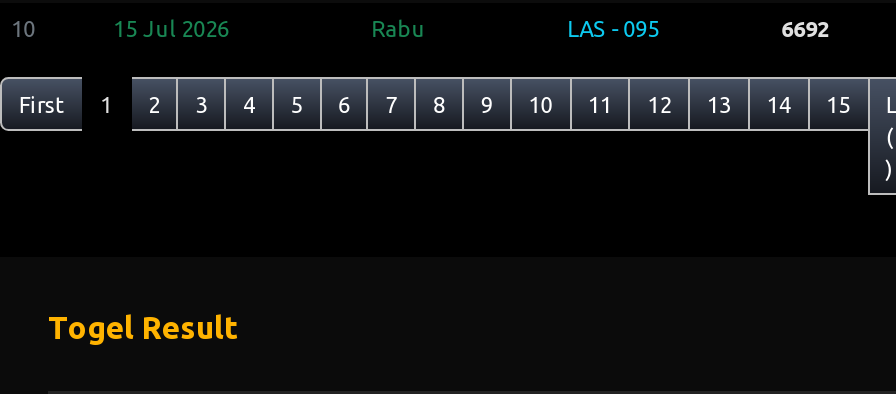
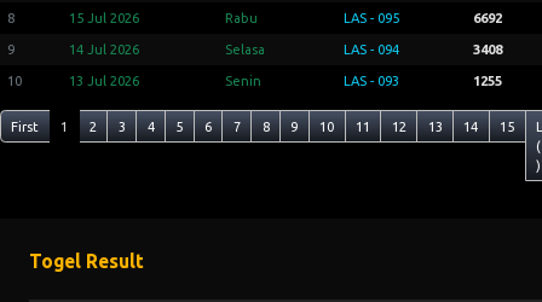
[11,17,35,41] 10 -> [7,11,14,25] 8
none -> [7,42,502,88] 9 | 14 Jul 2026 | Selasa | LAS - 094 | 3408 | 10 | 13 Jul 2026 | Senin | LAS - 093 | 1255

